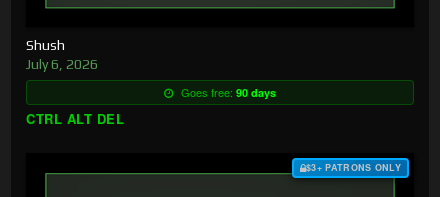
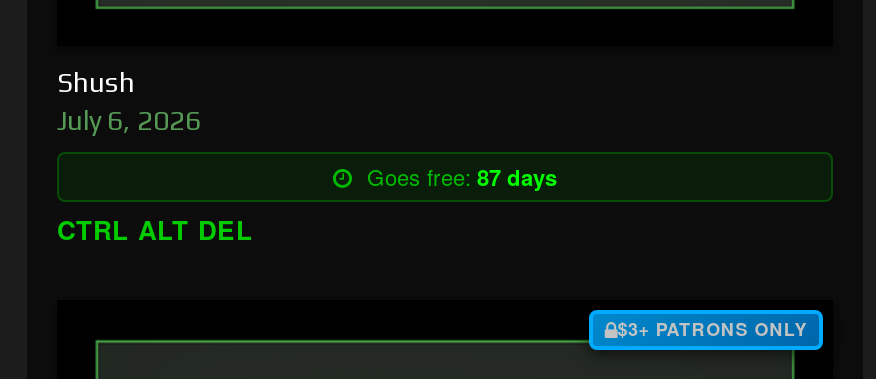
[178,84,276,100] Goes free: 90 days -> [361,161,557,193] Goes free: 87 days

